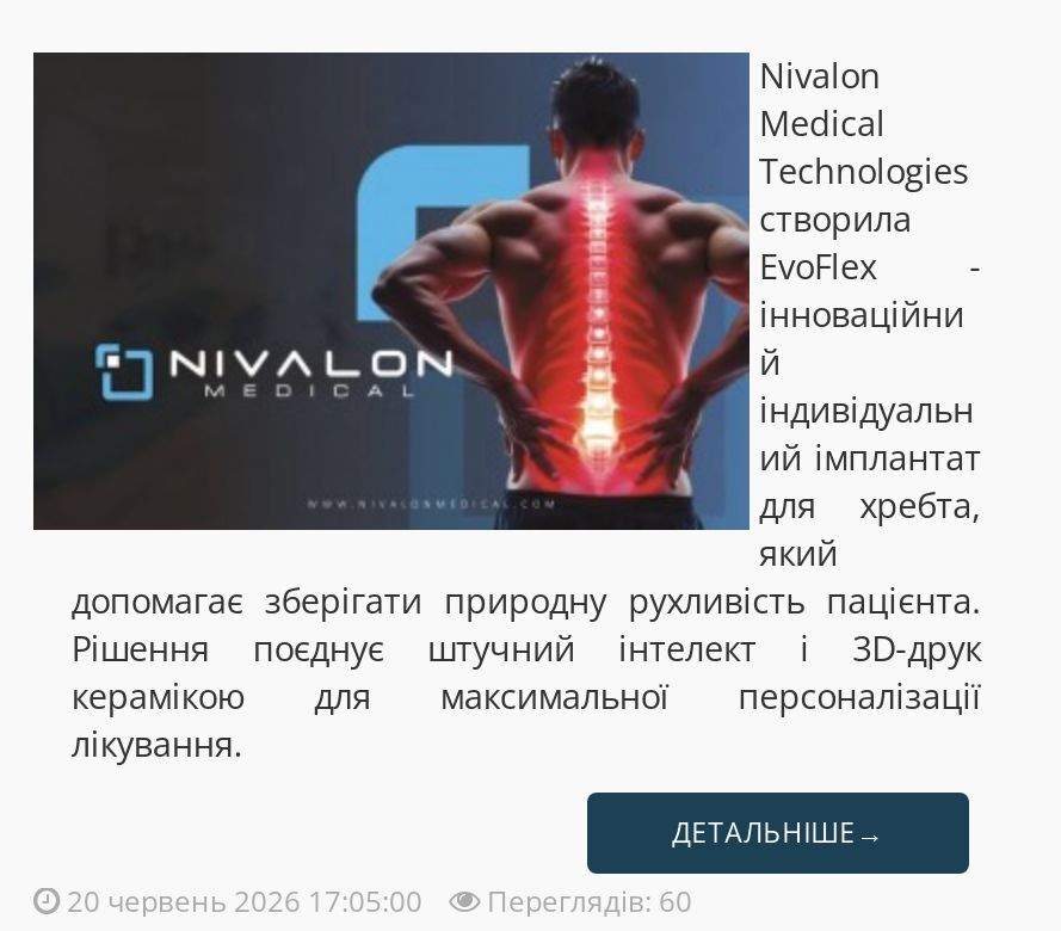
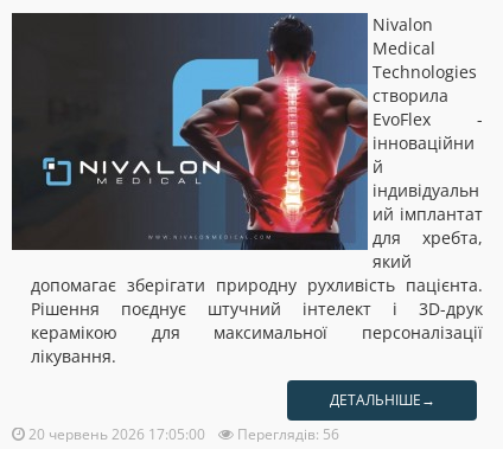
[67,881,692,921] 20 червень 2026 17:05:00 Переглядів: 60 -> [28,424,339,444] 20 червень 2026 17:05:00 Переглядів: 56

